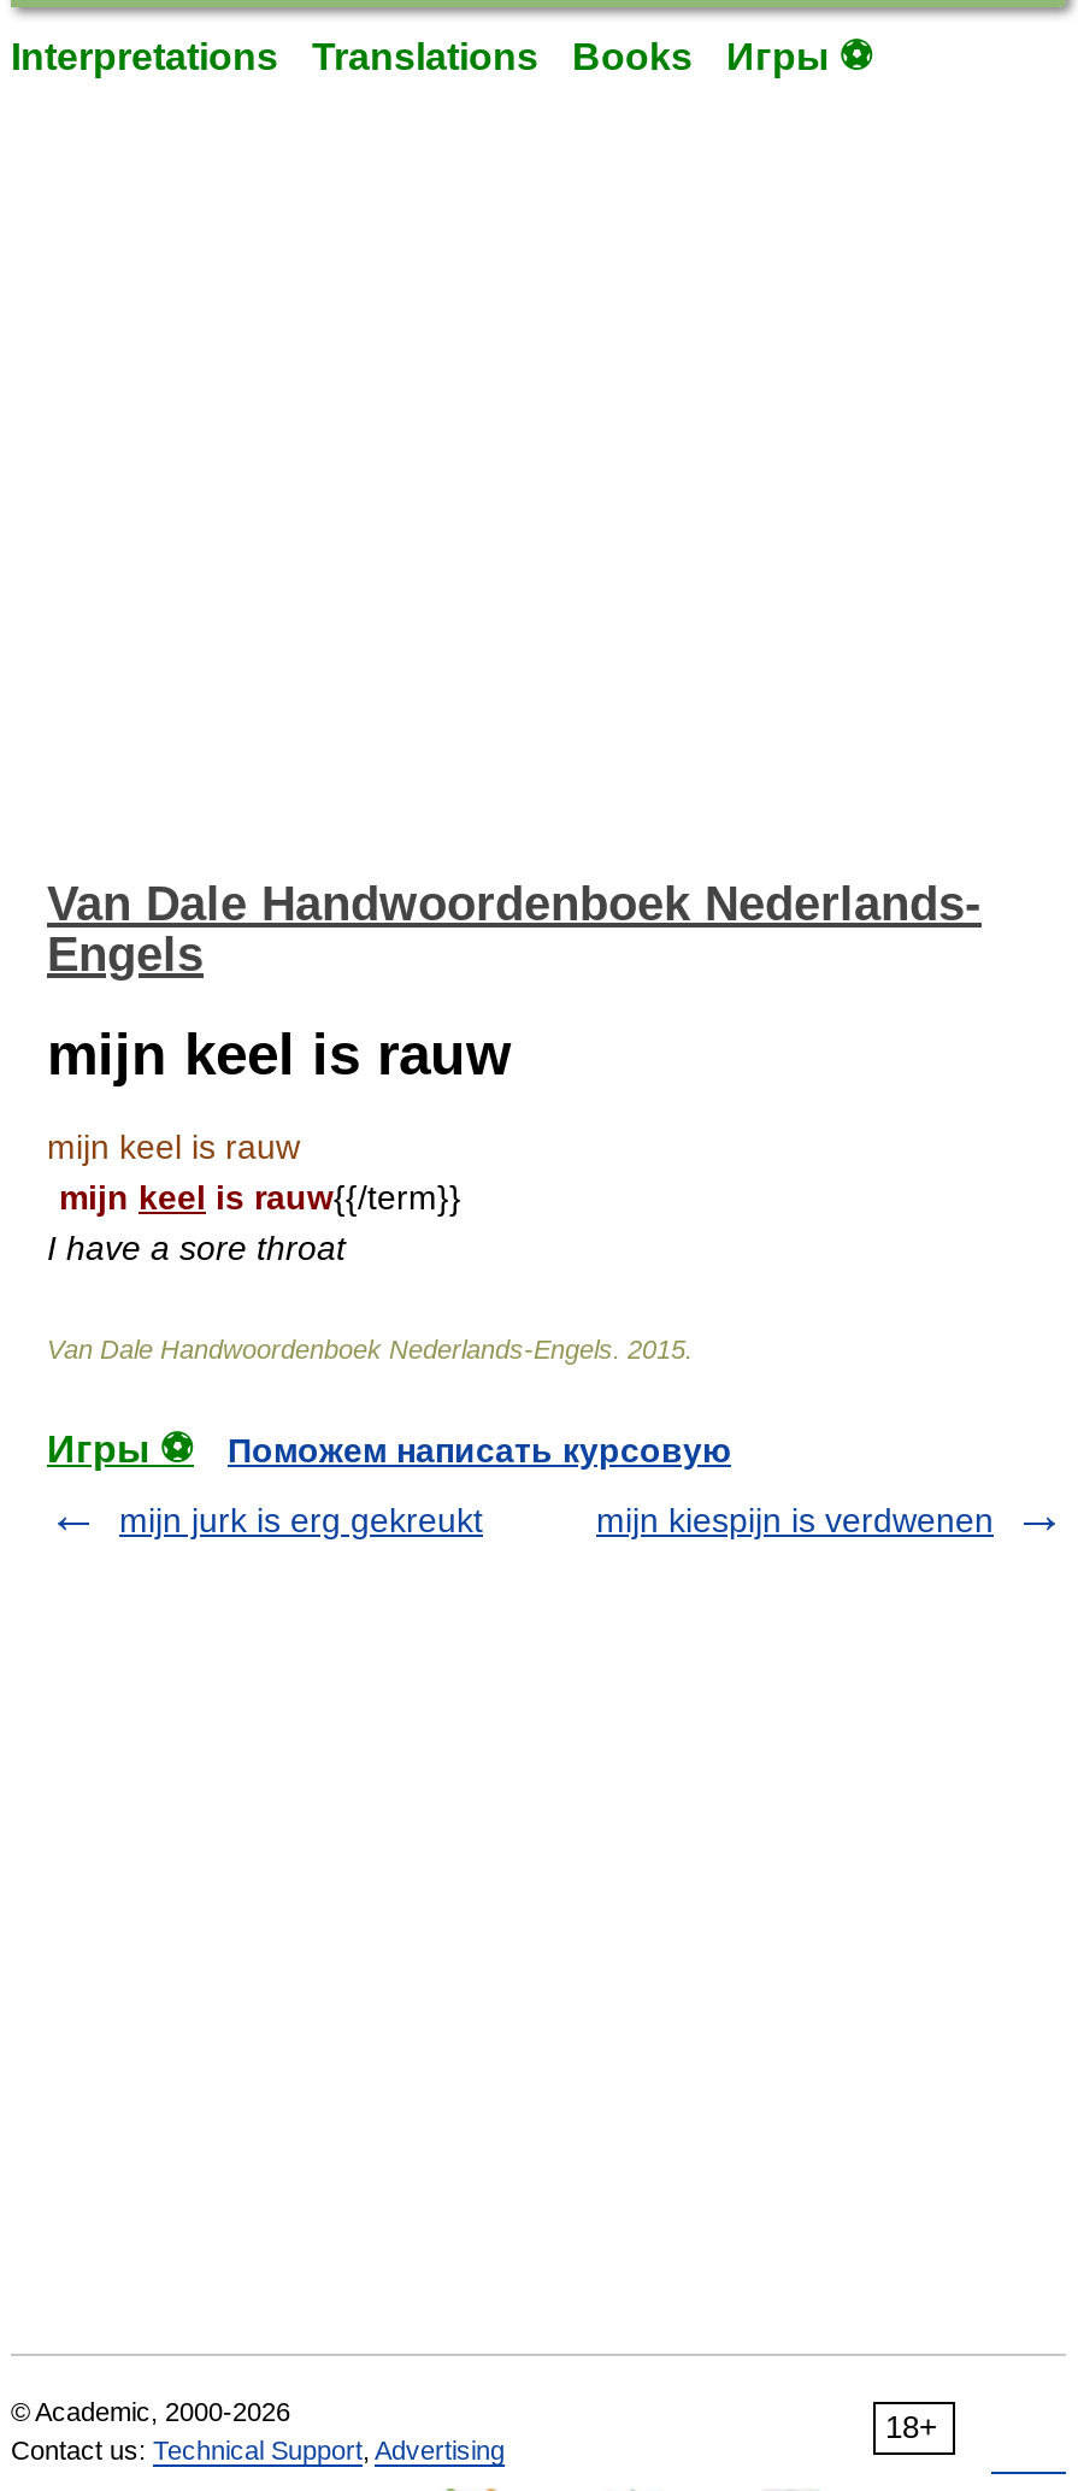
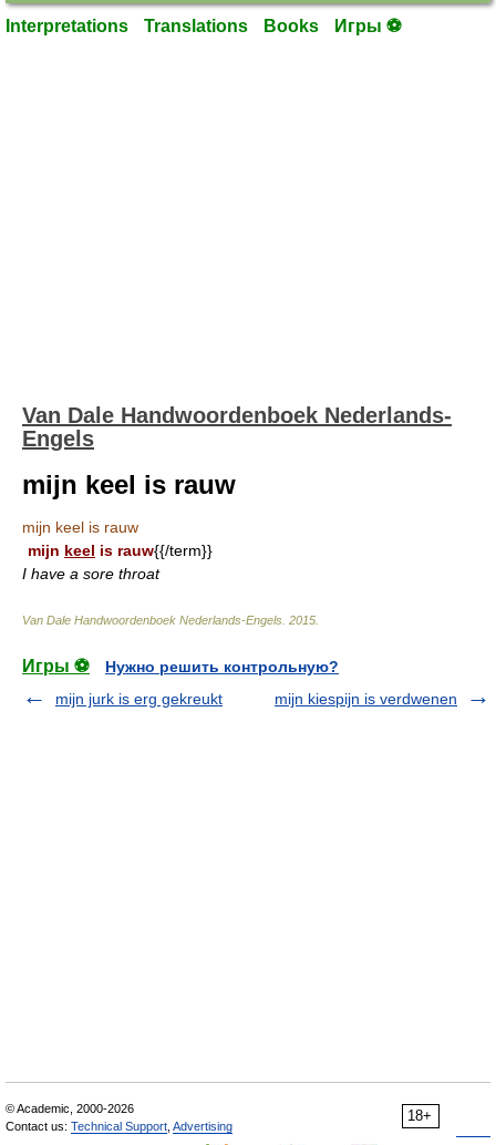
[228,1431,731,1470] Поможем написать курсовую -> [105,658,339,675] Нужно решить контрольную?

